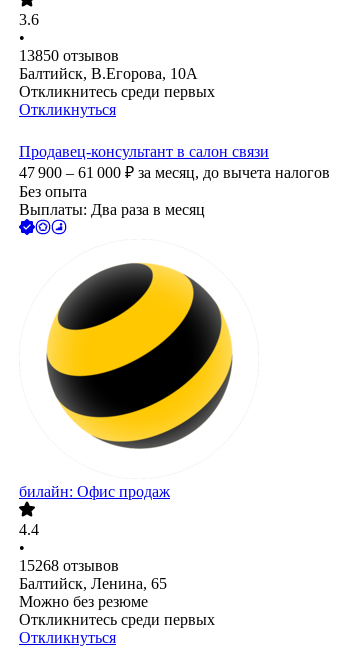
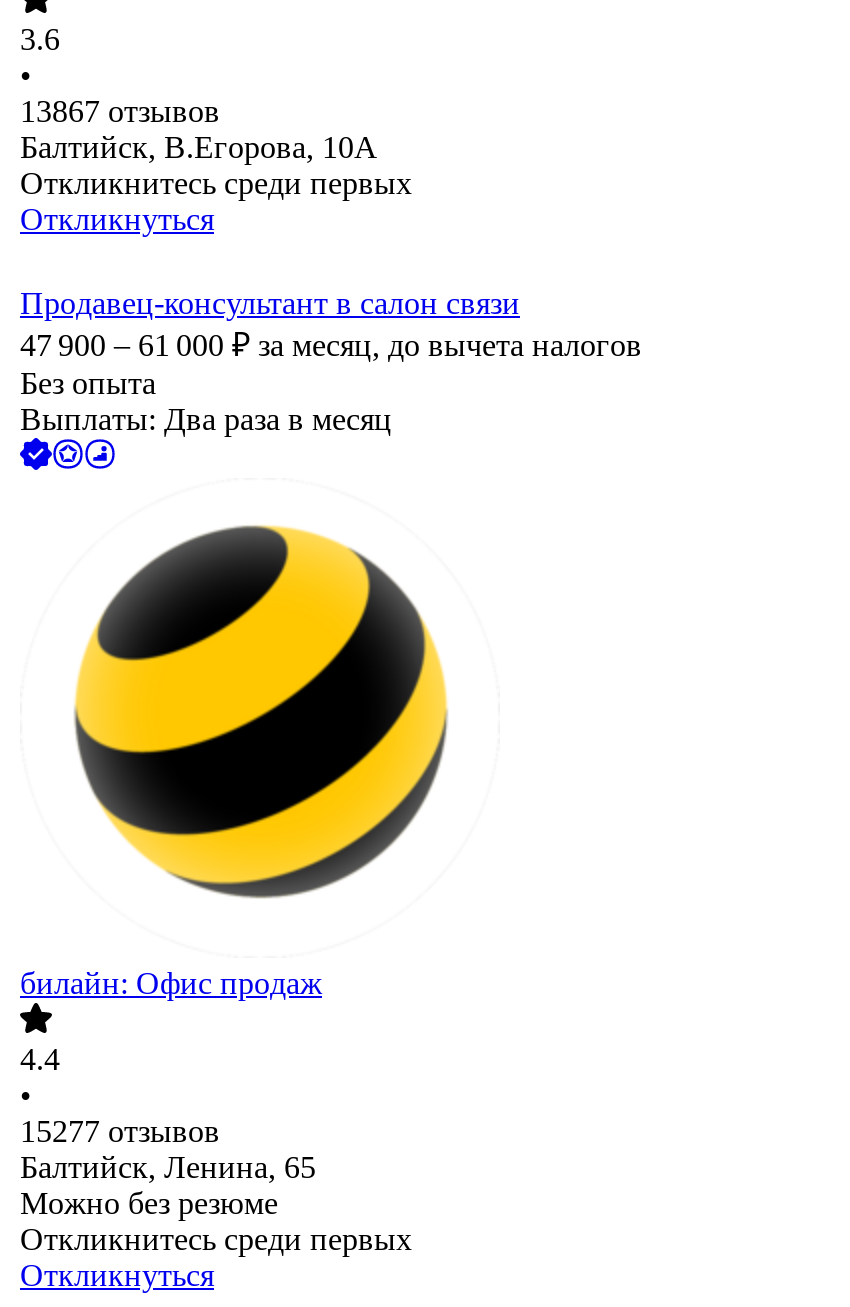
[19,47,119,64] 13850 отзывов -> [20,95,220,129] 13867 отзывов
[19,557,119,574] 15268 отзывов -> [20,1115,220,1149] 15277 отзывов

